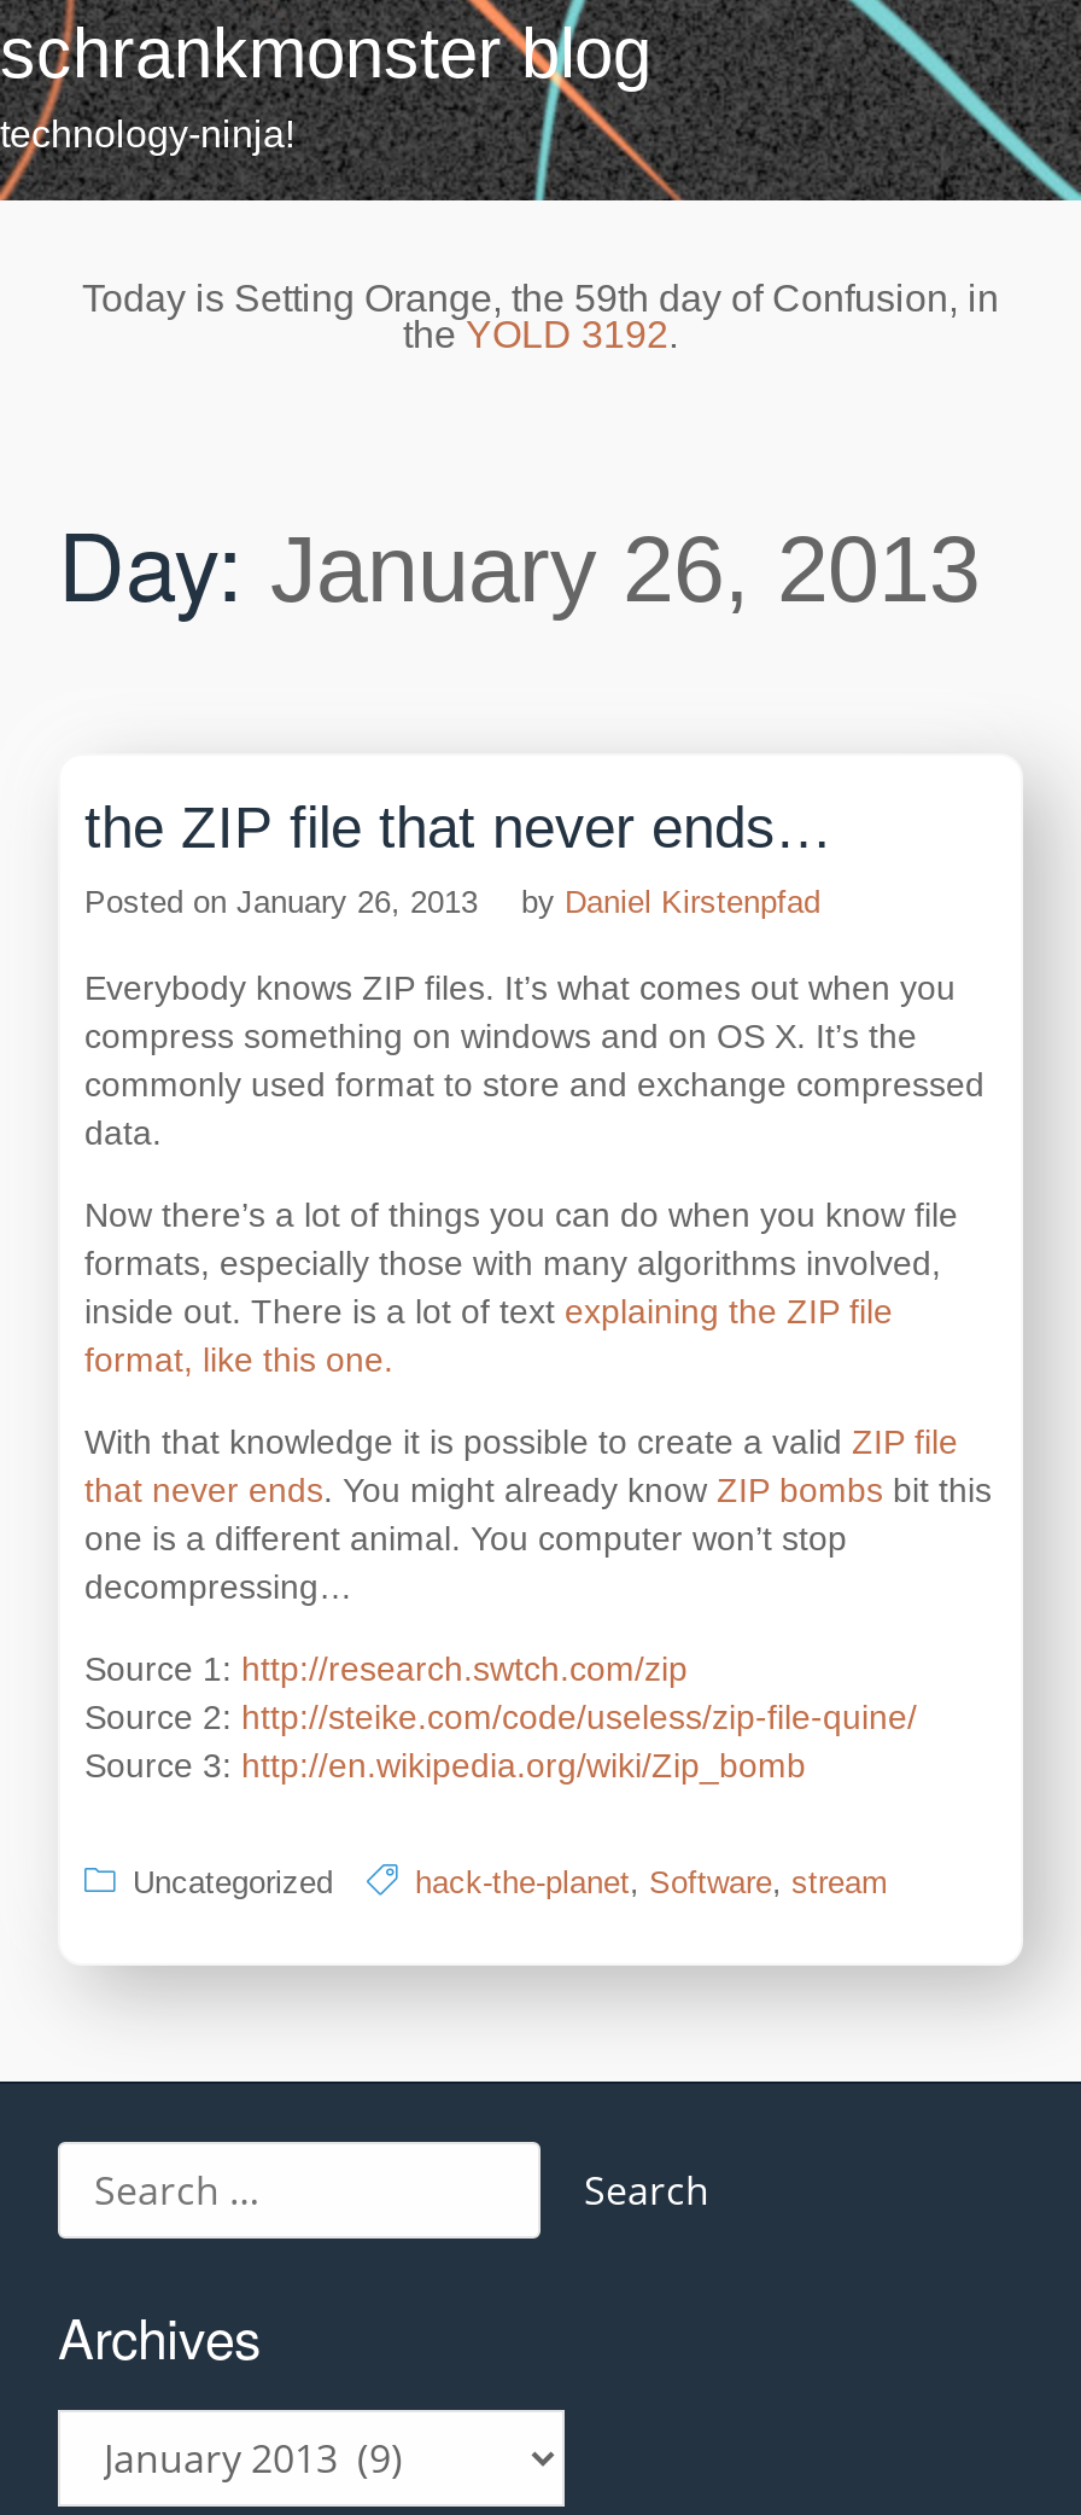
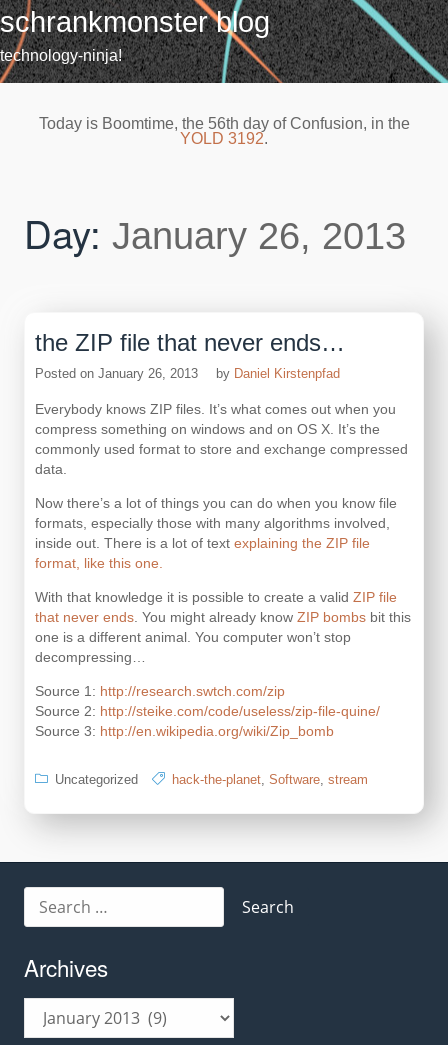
[82,278,999,355] Today is Setting Orange, the 59th day of Confusion, in | theYOLD 3192. -> [38,115,409,147] Today is Boomtime, the 56th day of Confusion, in the | YOLD 3192.

